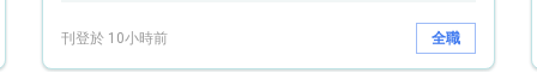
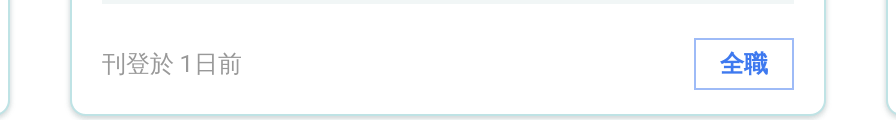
[61,29,168,46] 刊登於 10小時前 -> [102,49,242,77] 刊登於 1日前

